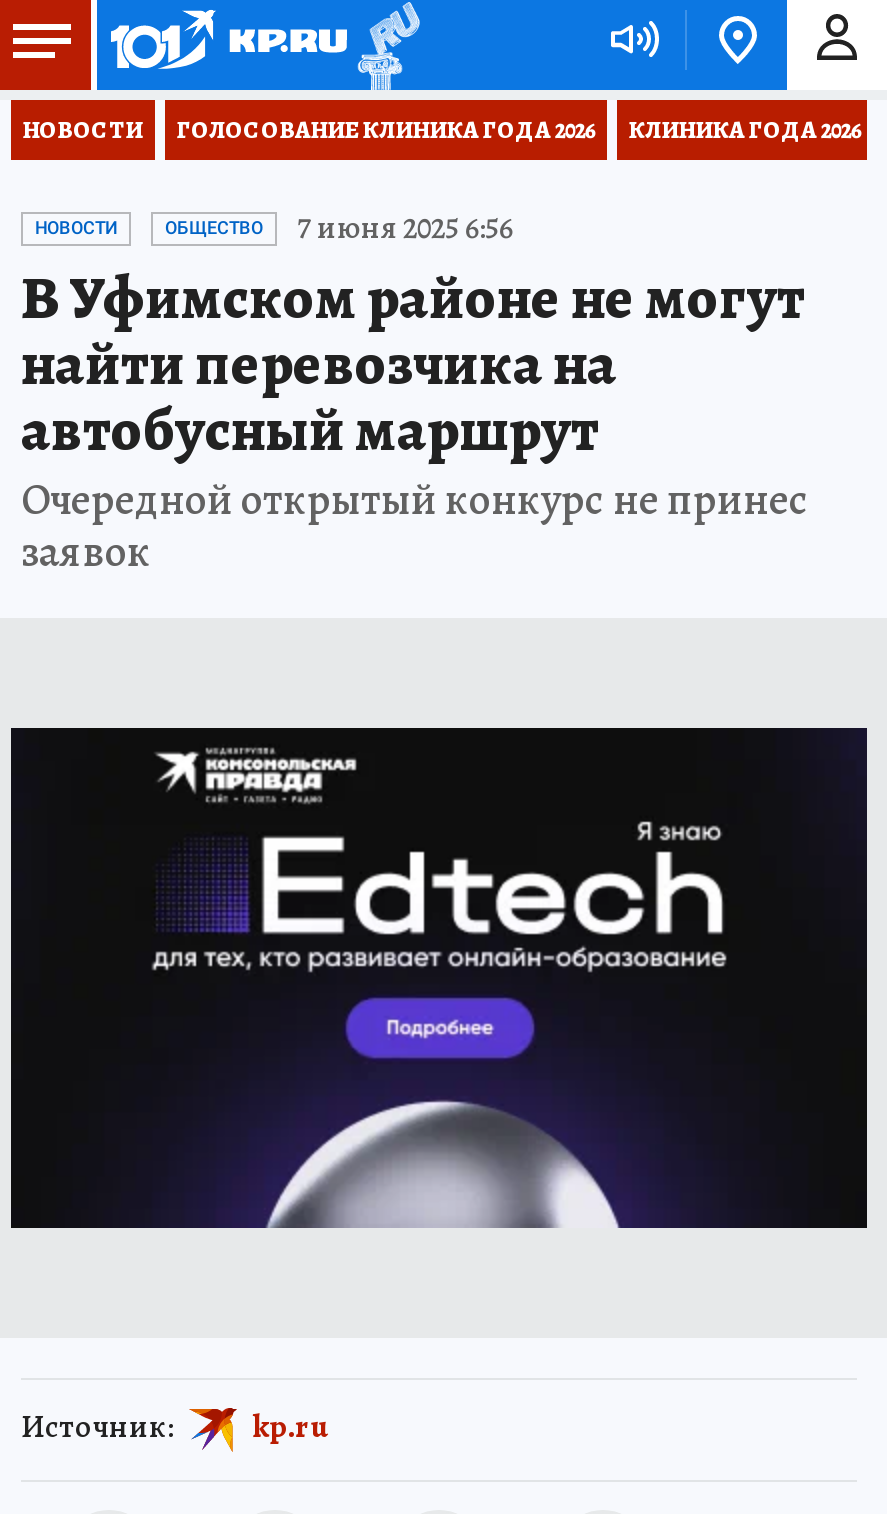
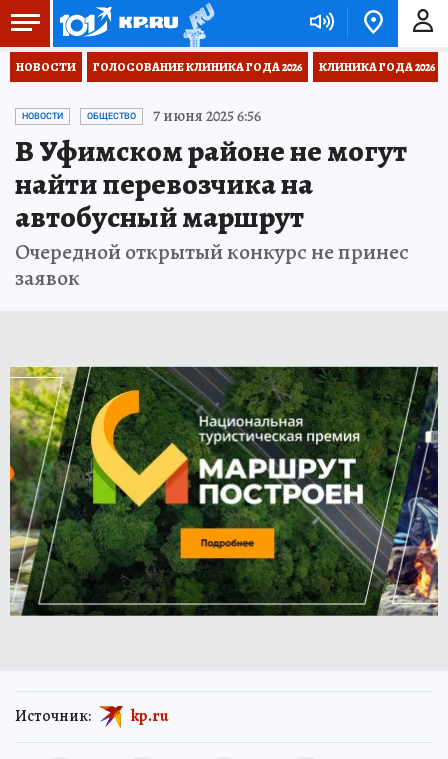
[9,726,869,1228] [image] -> [9,366,439,617] [image]

